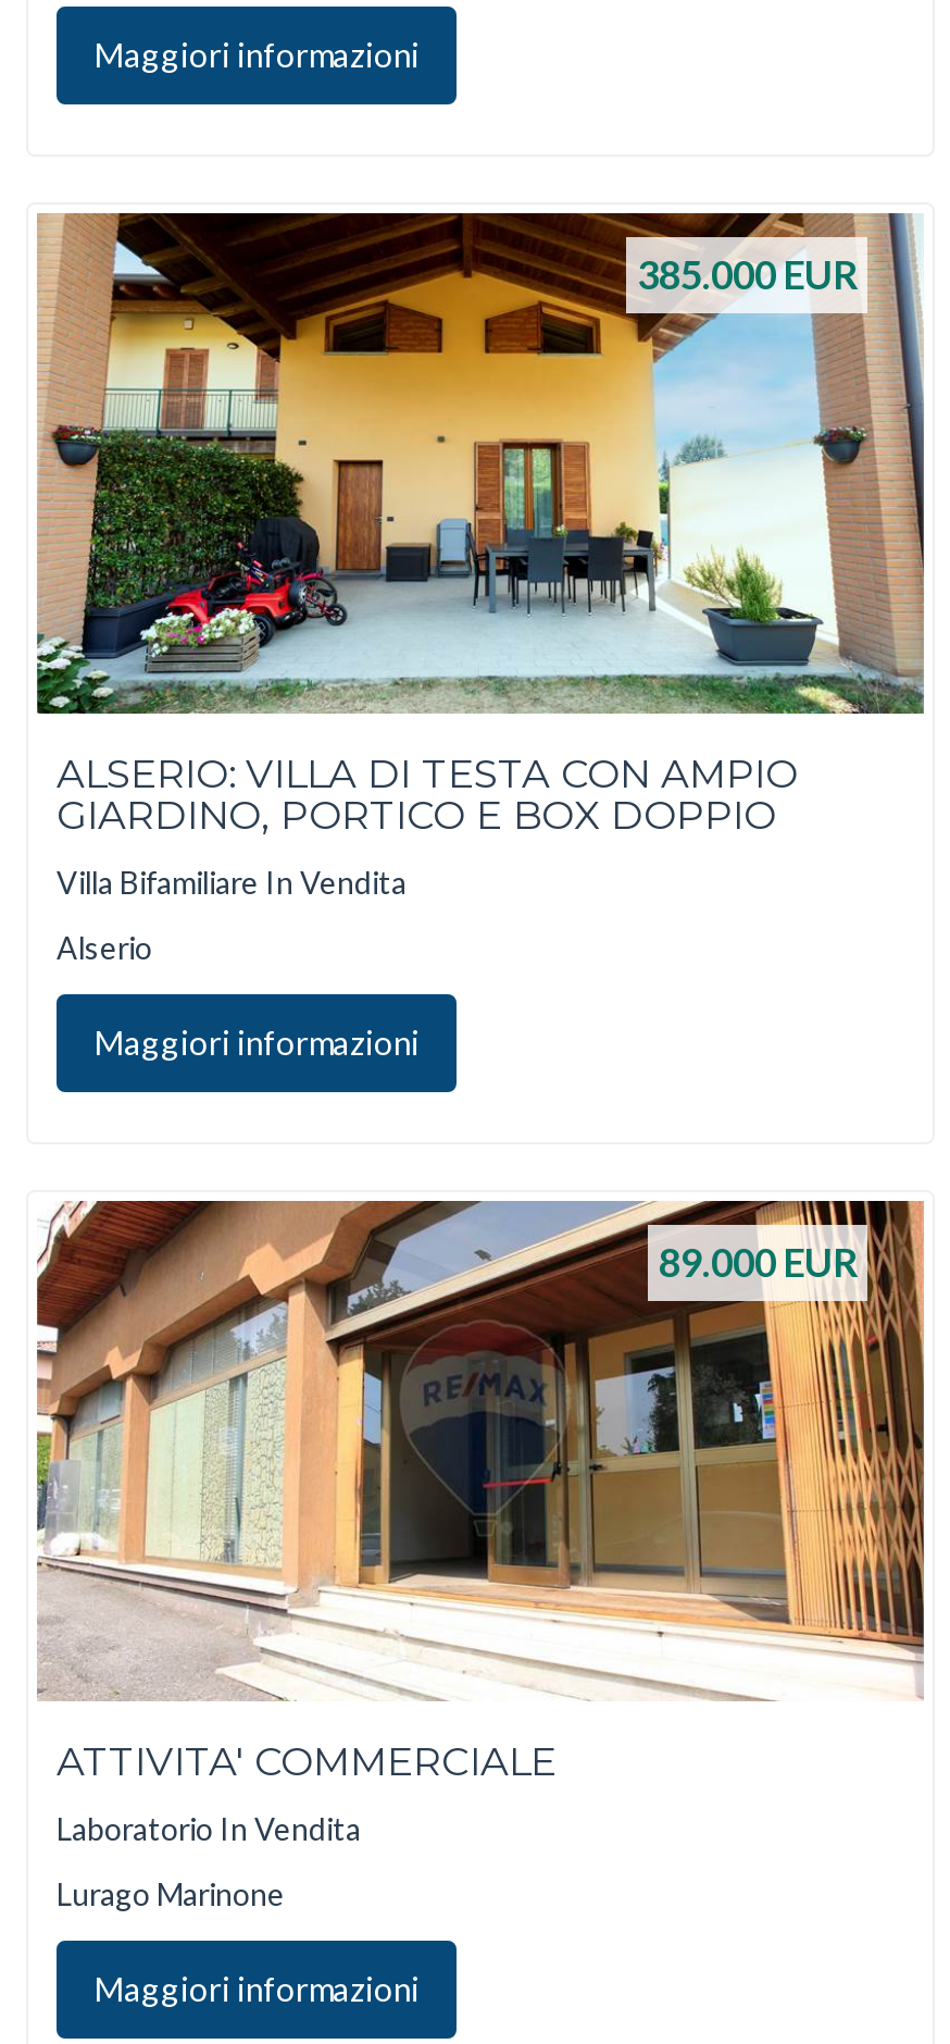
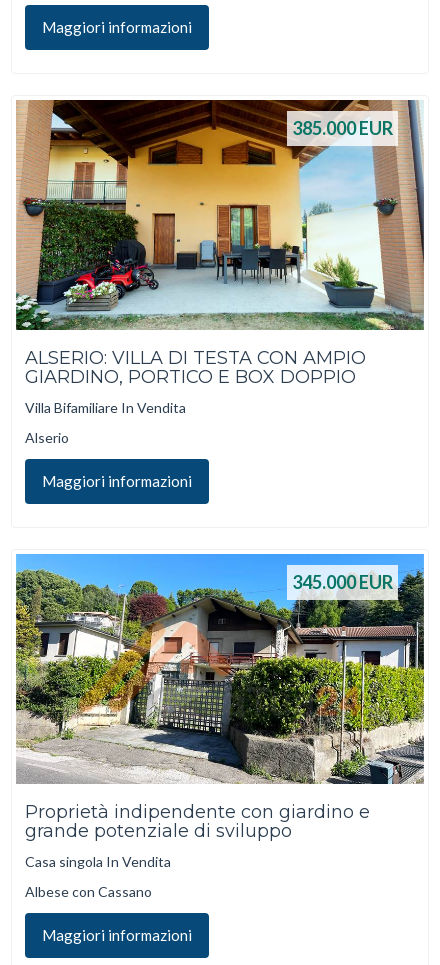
[37,1199,926,1699] [image] | 89.000 EUR -> [15,553,425,785] [image] | 345.000 EUR
[57,1738,557,1786] ATTIVITA' COMMERCIALE -> [25,801,370,842] Proprietà indipendente con giardino e | grande potenziale di sviluppo
[57,1809,361,1846] Laboratorio In Vendita -> [25,852,171,869] Casa singola In Vendita
[57,1875,285,1912] Lurago Marinone -> [25,883,152,900] Albese con Cassano

